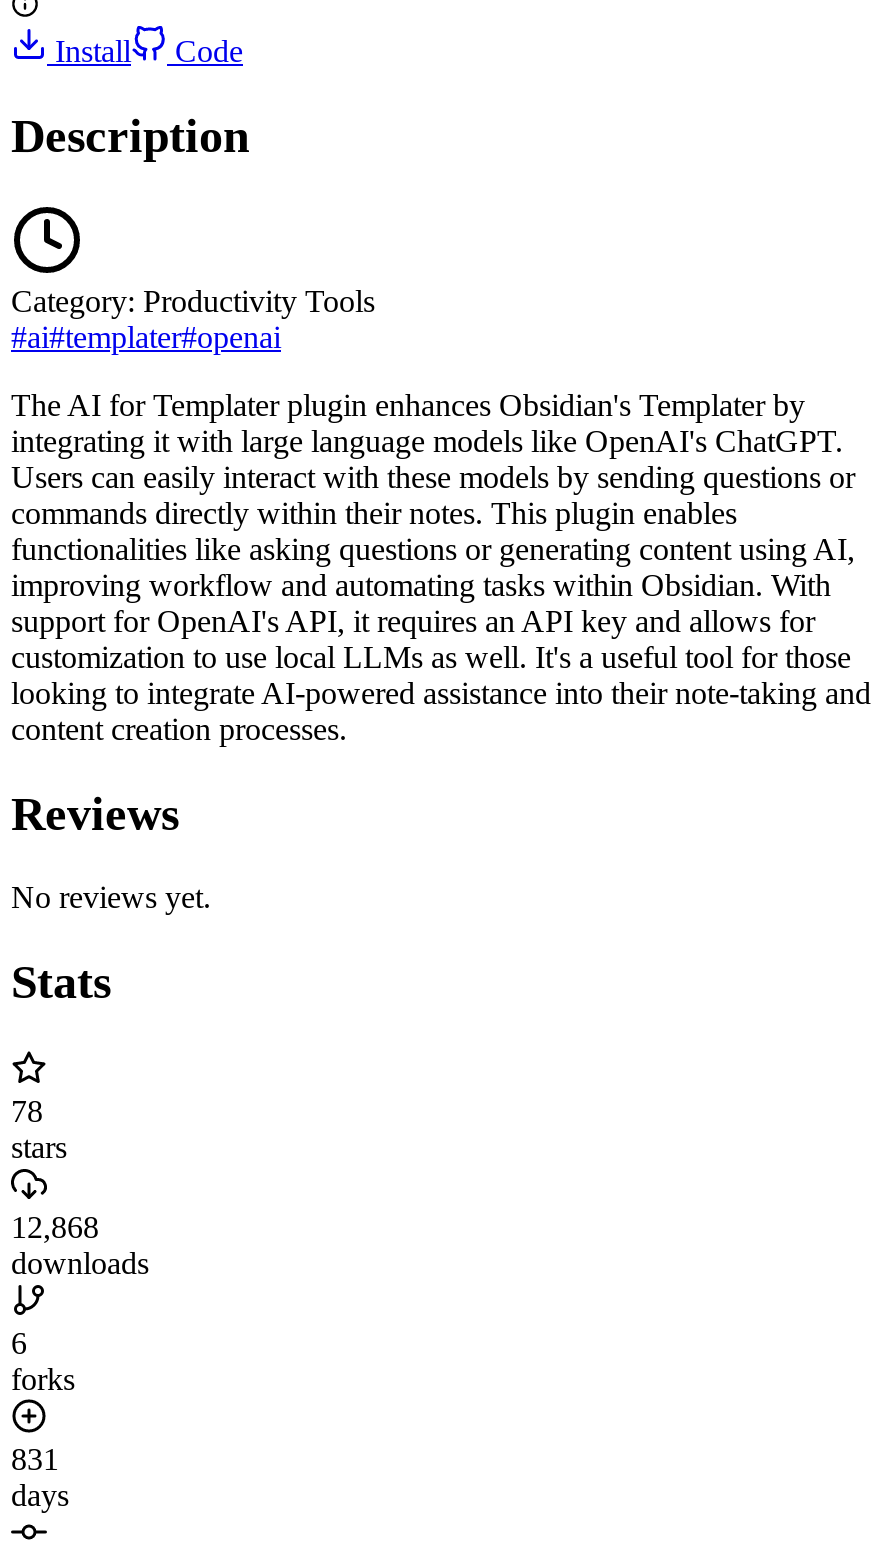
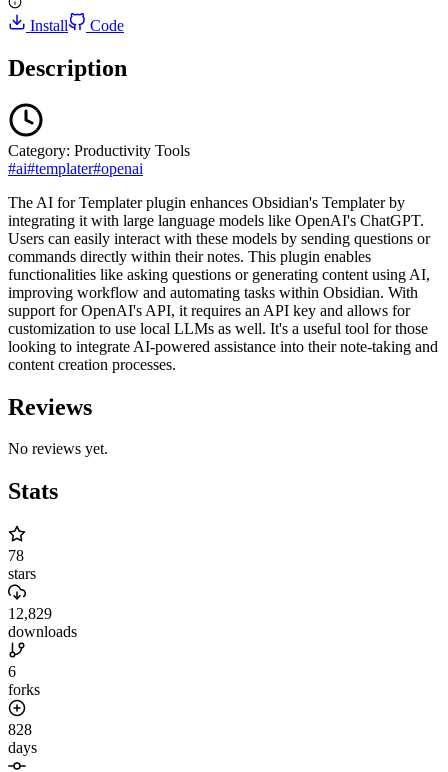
[11,1210,99,1244] 12,868 -> [8,605,52,622] 12,829
[11,1442,59,1476] 831 -> [8,721,32,738] 828

